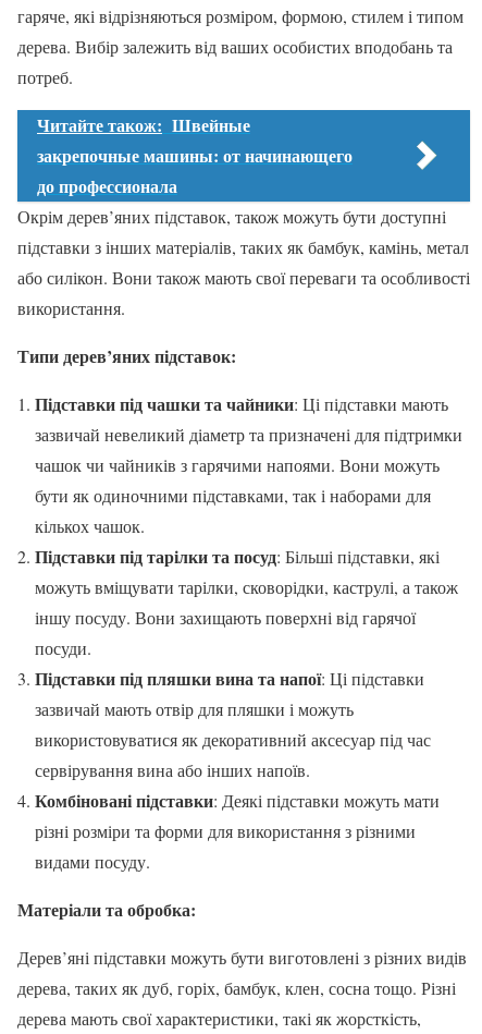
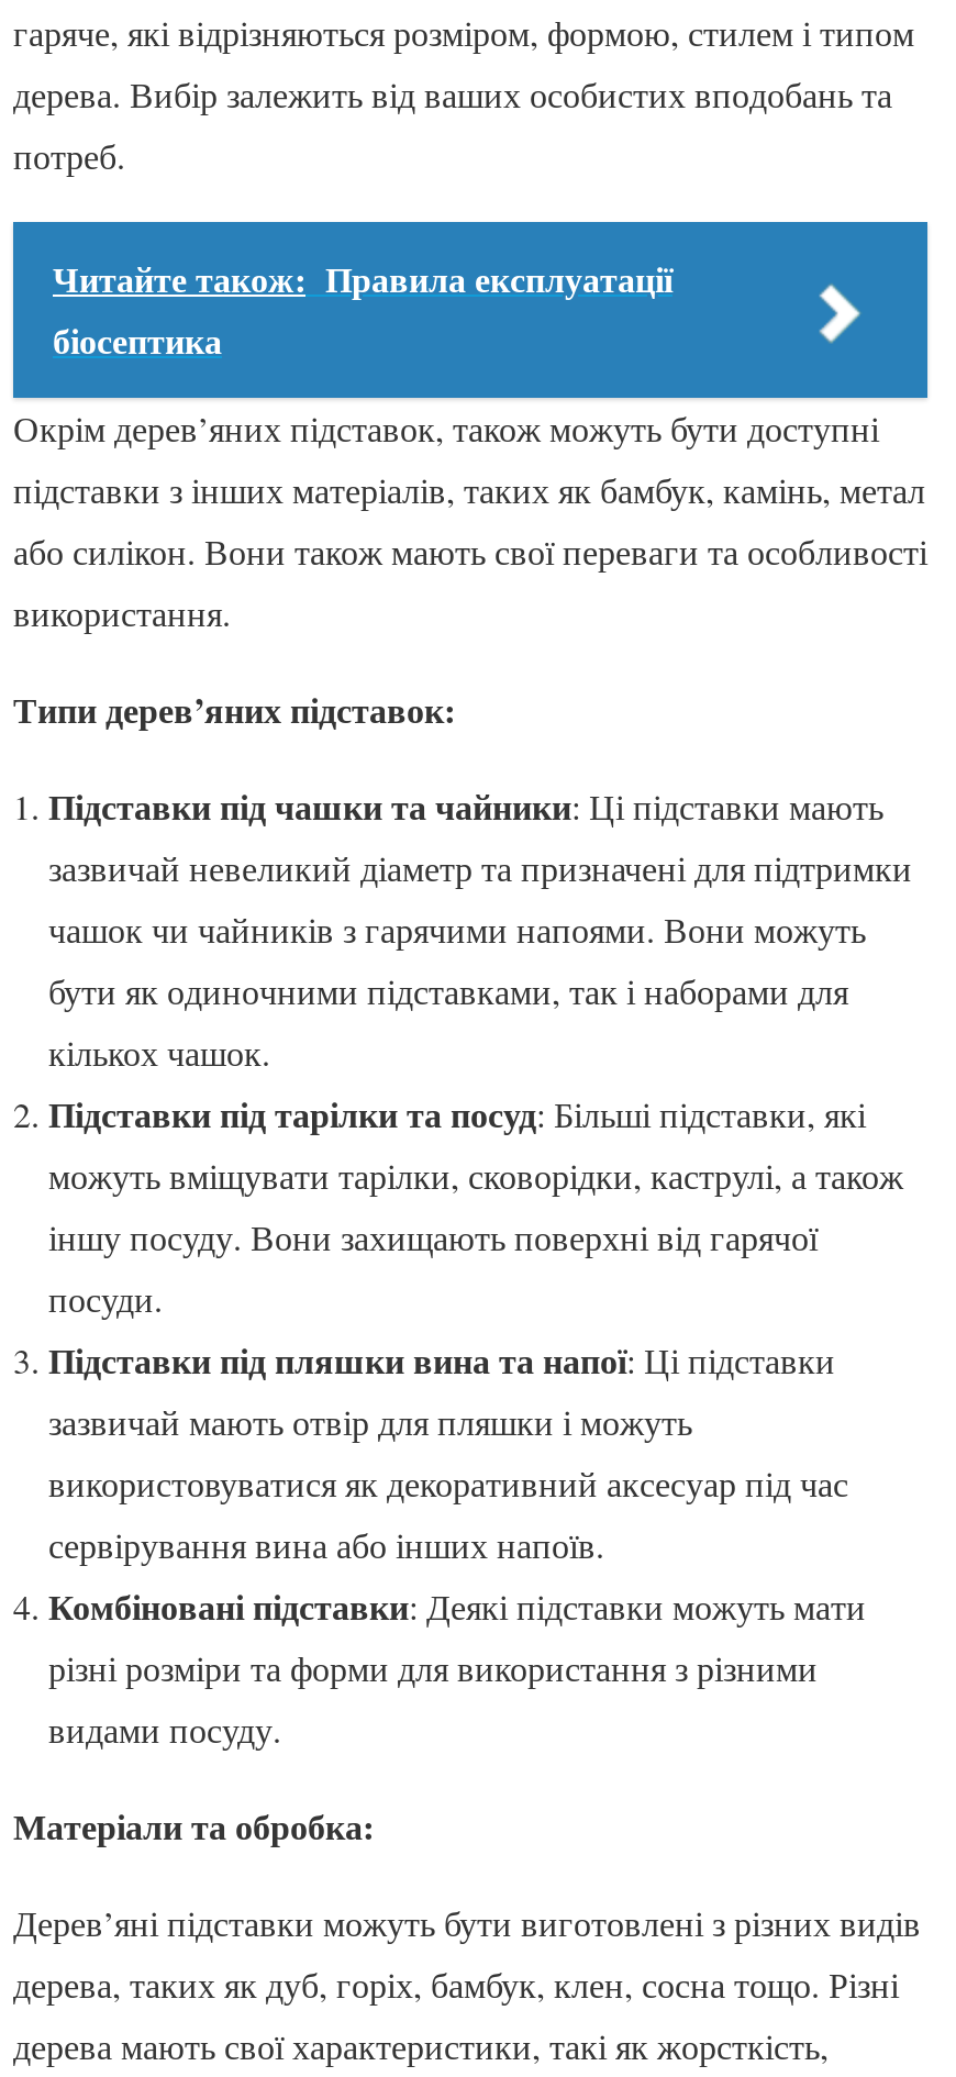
[37,112,353,198] Читайте також: Швейные | закрепочные машины: от начинающего | до профессионала -> [53,253,672,365] Читайте також: Правила експлуатації | біосептика

